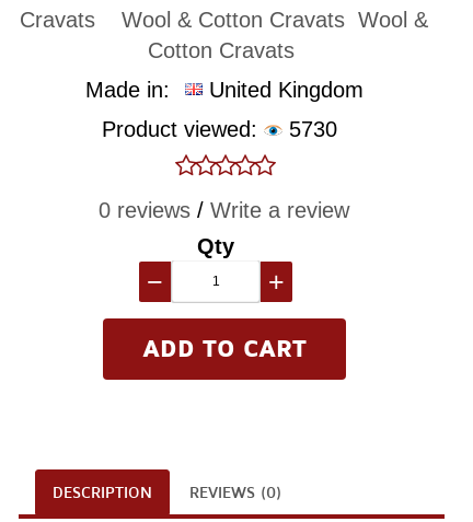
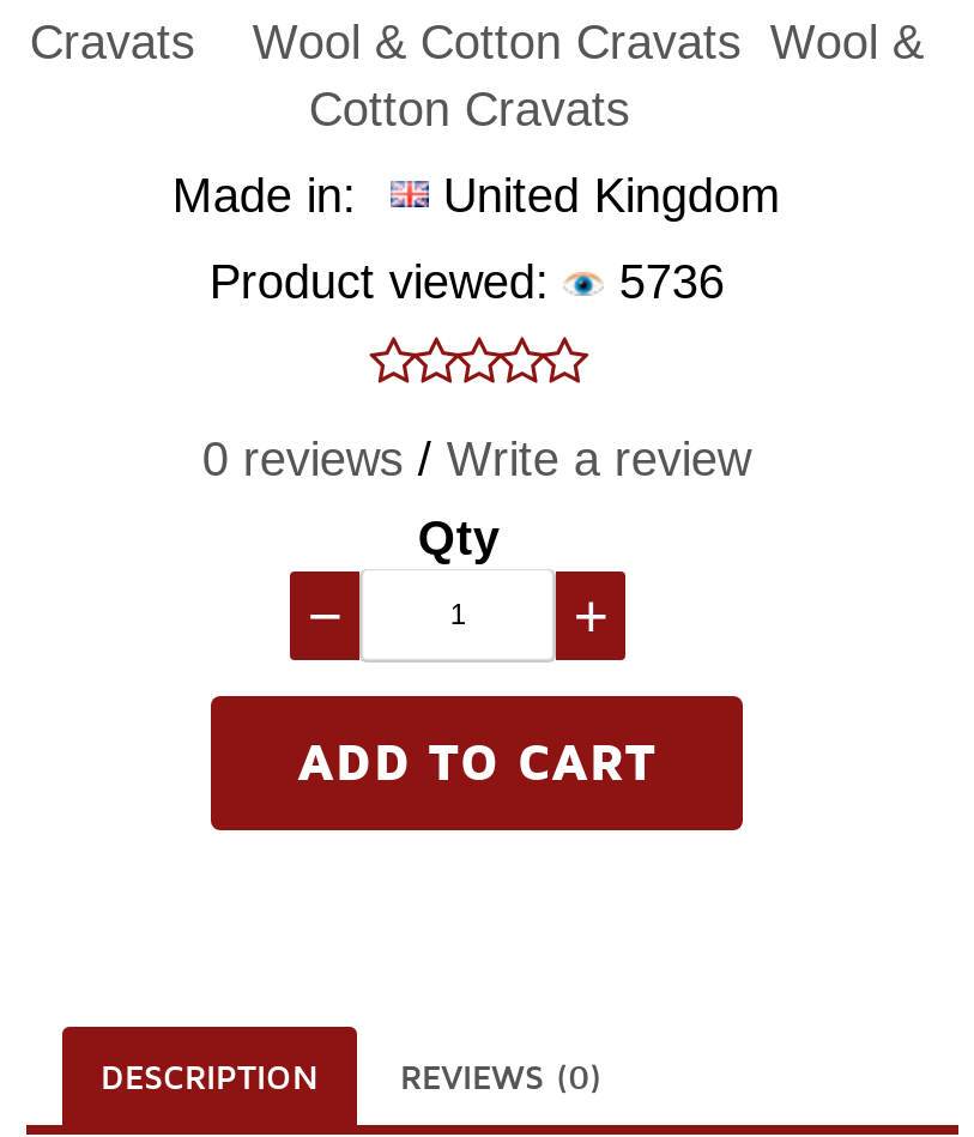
[102,117,338,141] Product viewed: 5730 -> [209,254,725,307] Product viewed: 5736

